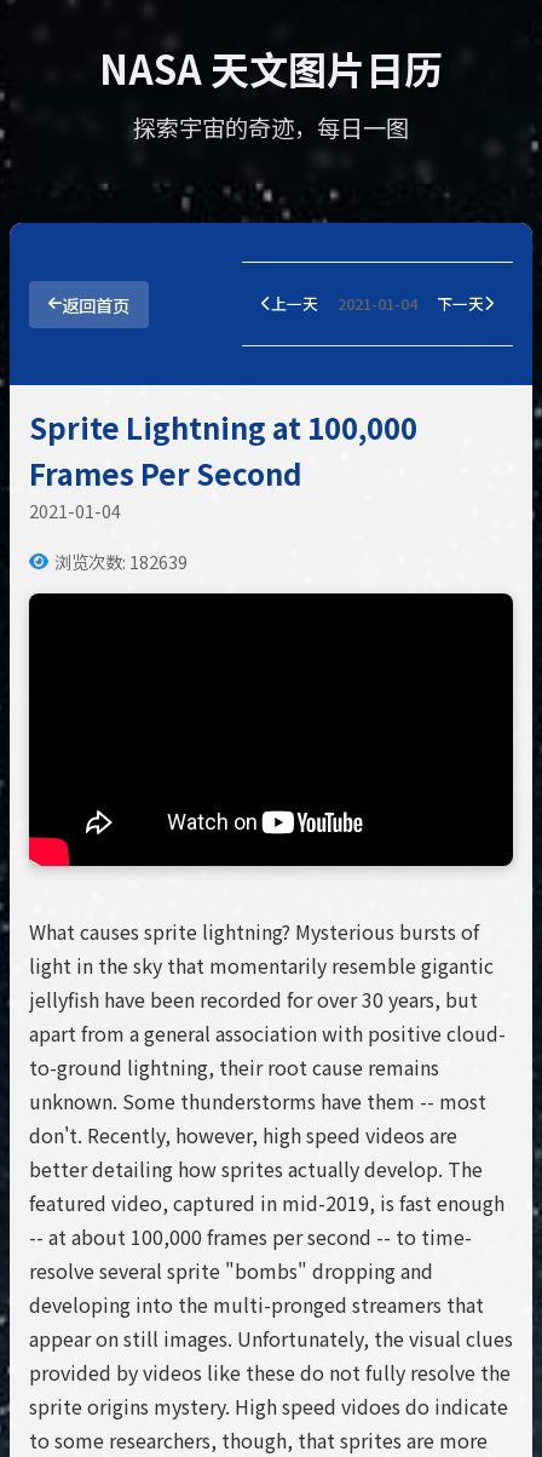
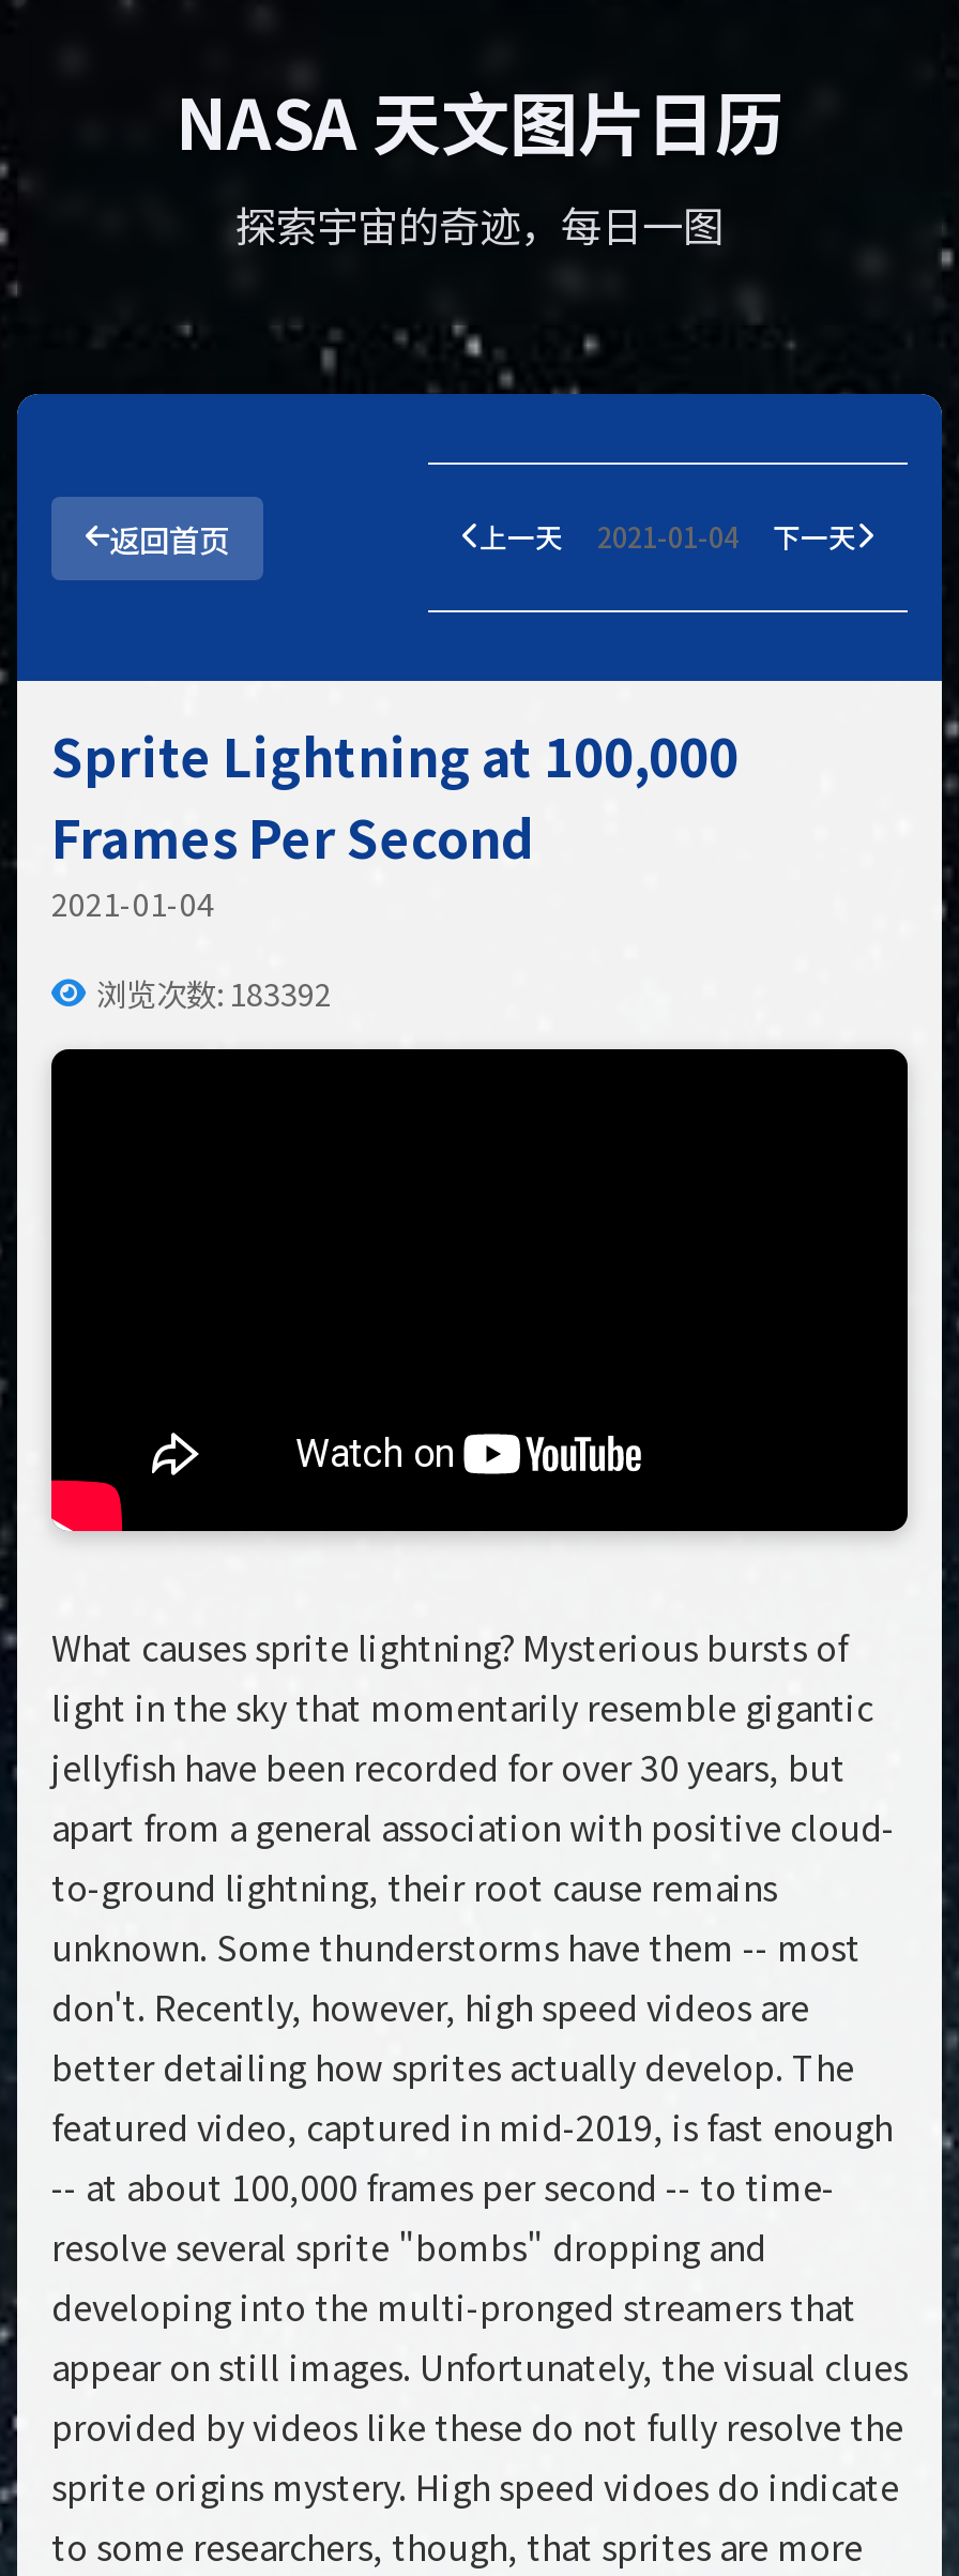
[54,549,188,574] 浏览次数: 182639 -> [96,970,332,1015] 浏览次数: 183392

